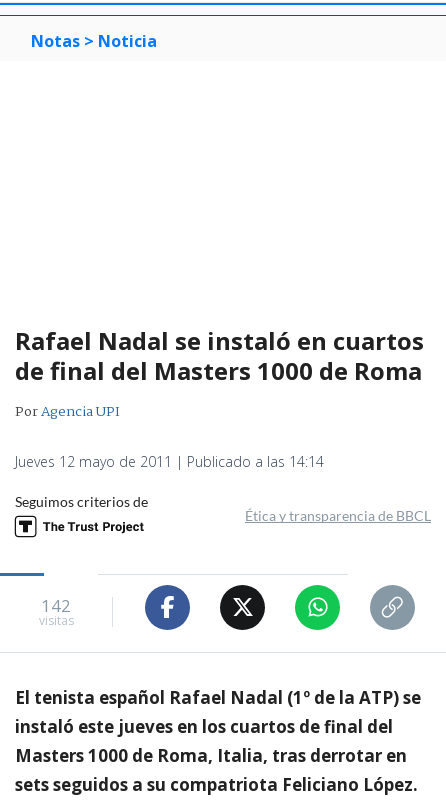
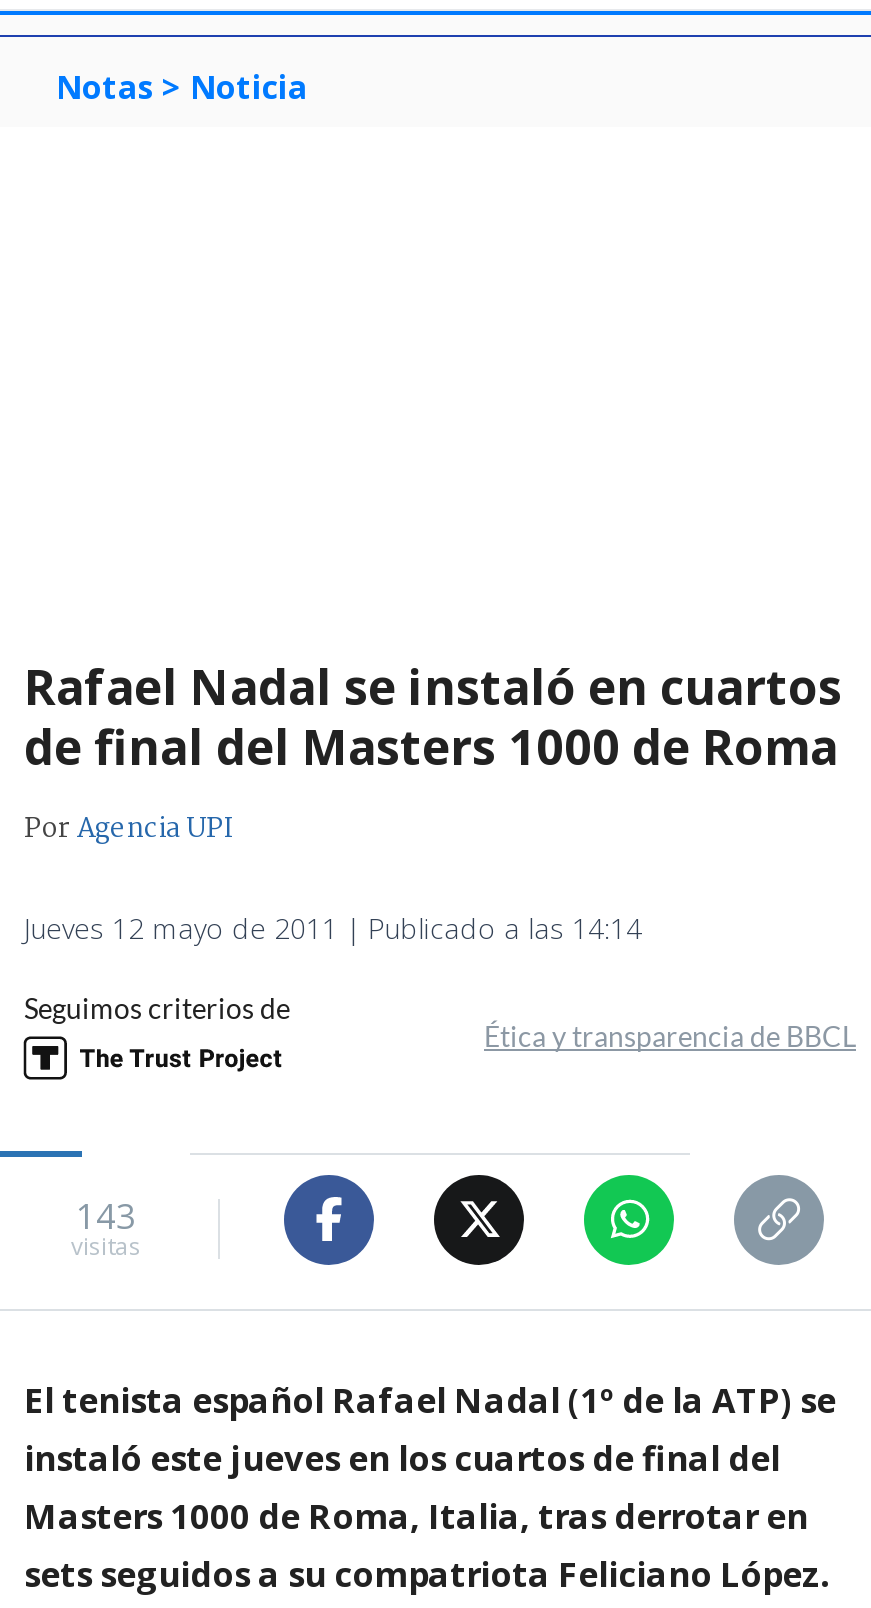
[41,594,71,617] 142 -> [76,1194,136,1240] 143

